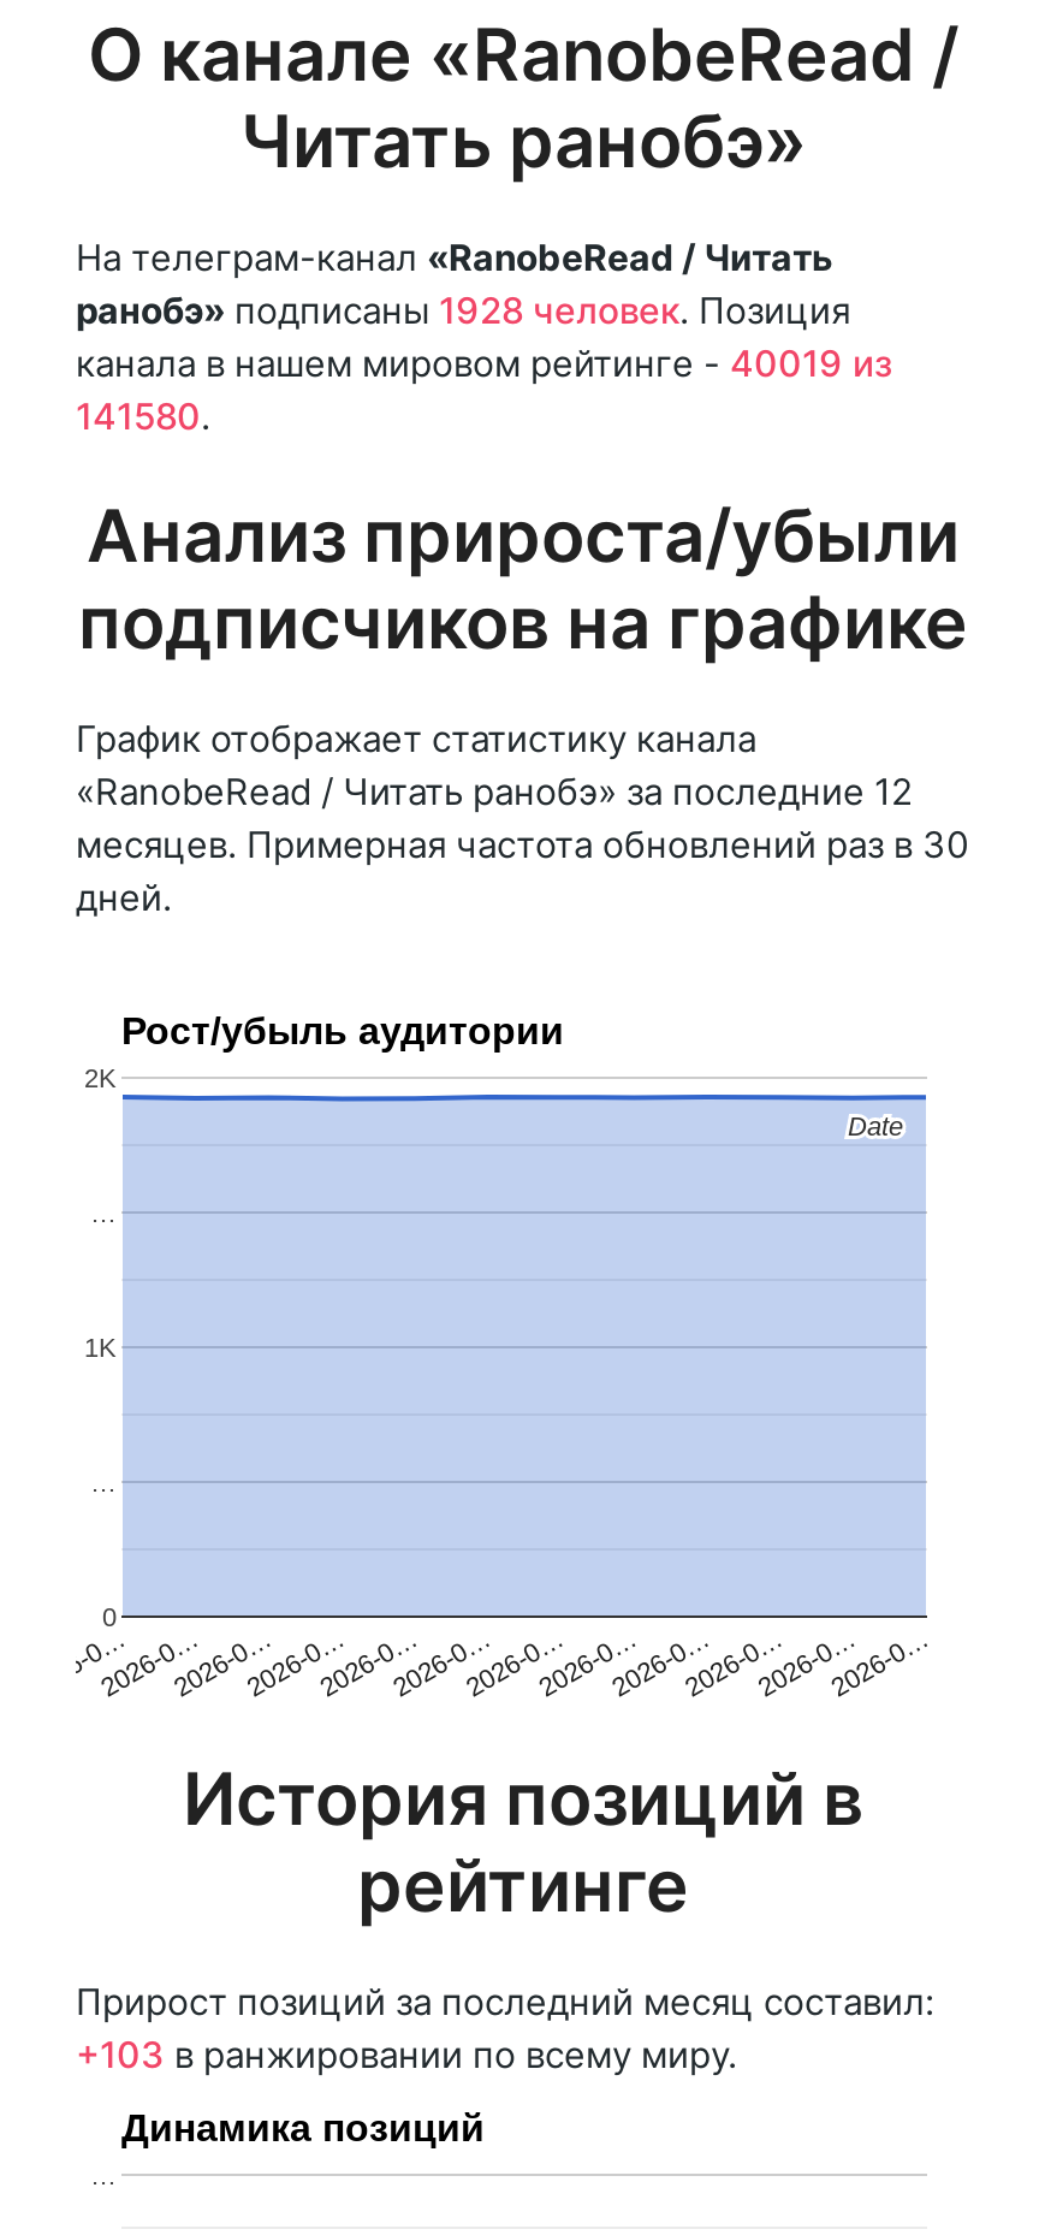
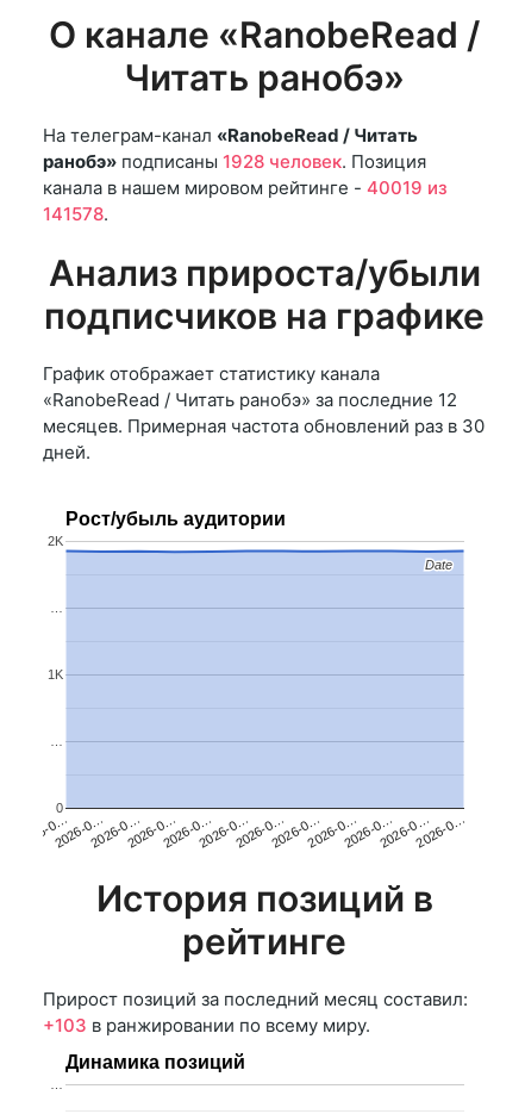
[76,394,210,440] 141580. -> [43,203,108,226] 141578.

